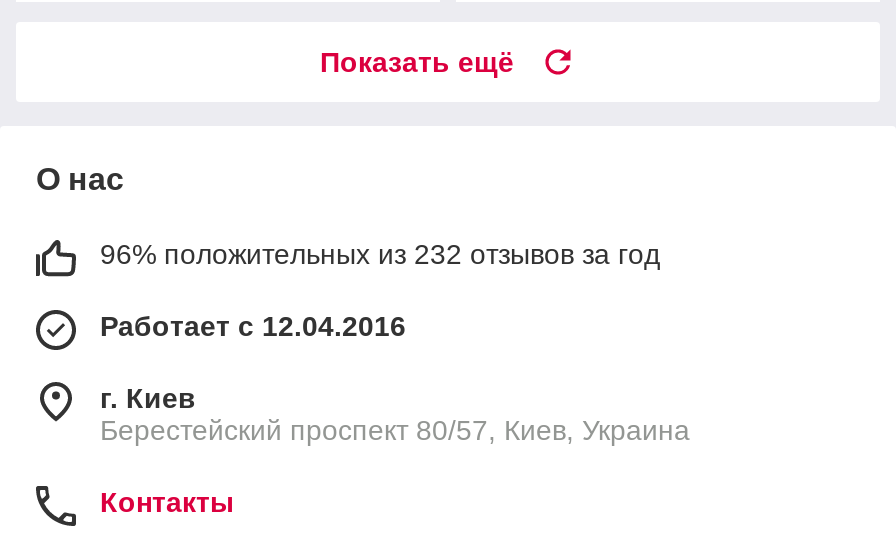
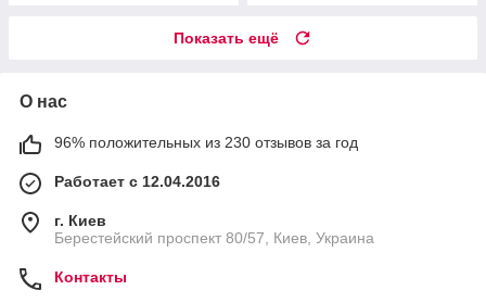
[100,239,660,271] 96% положительных из 232 отзывов за год -> [54,134,358,151] 96% положительных из 230 отзывов за год

